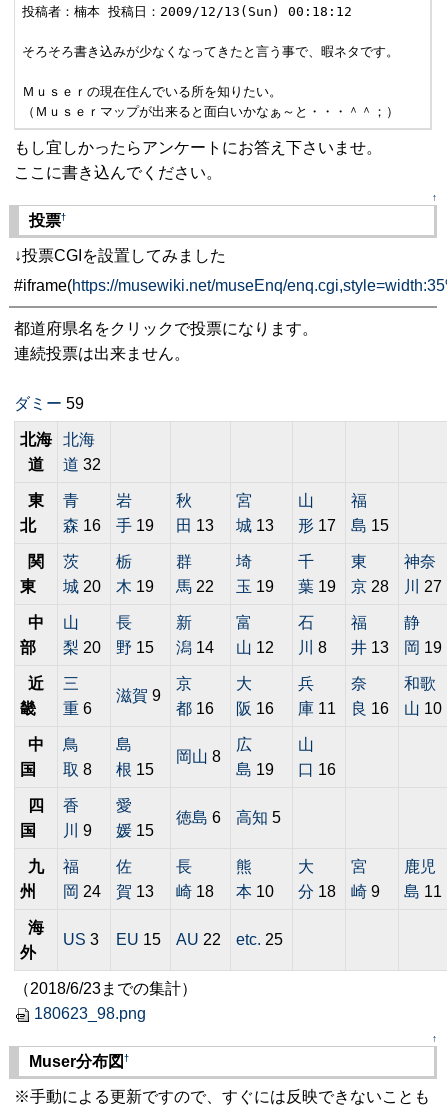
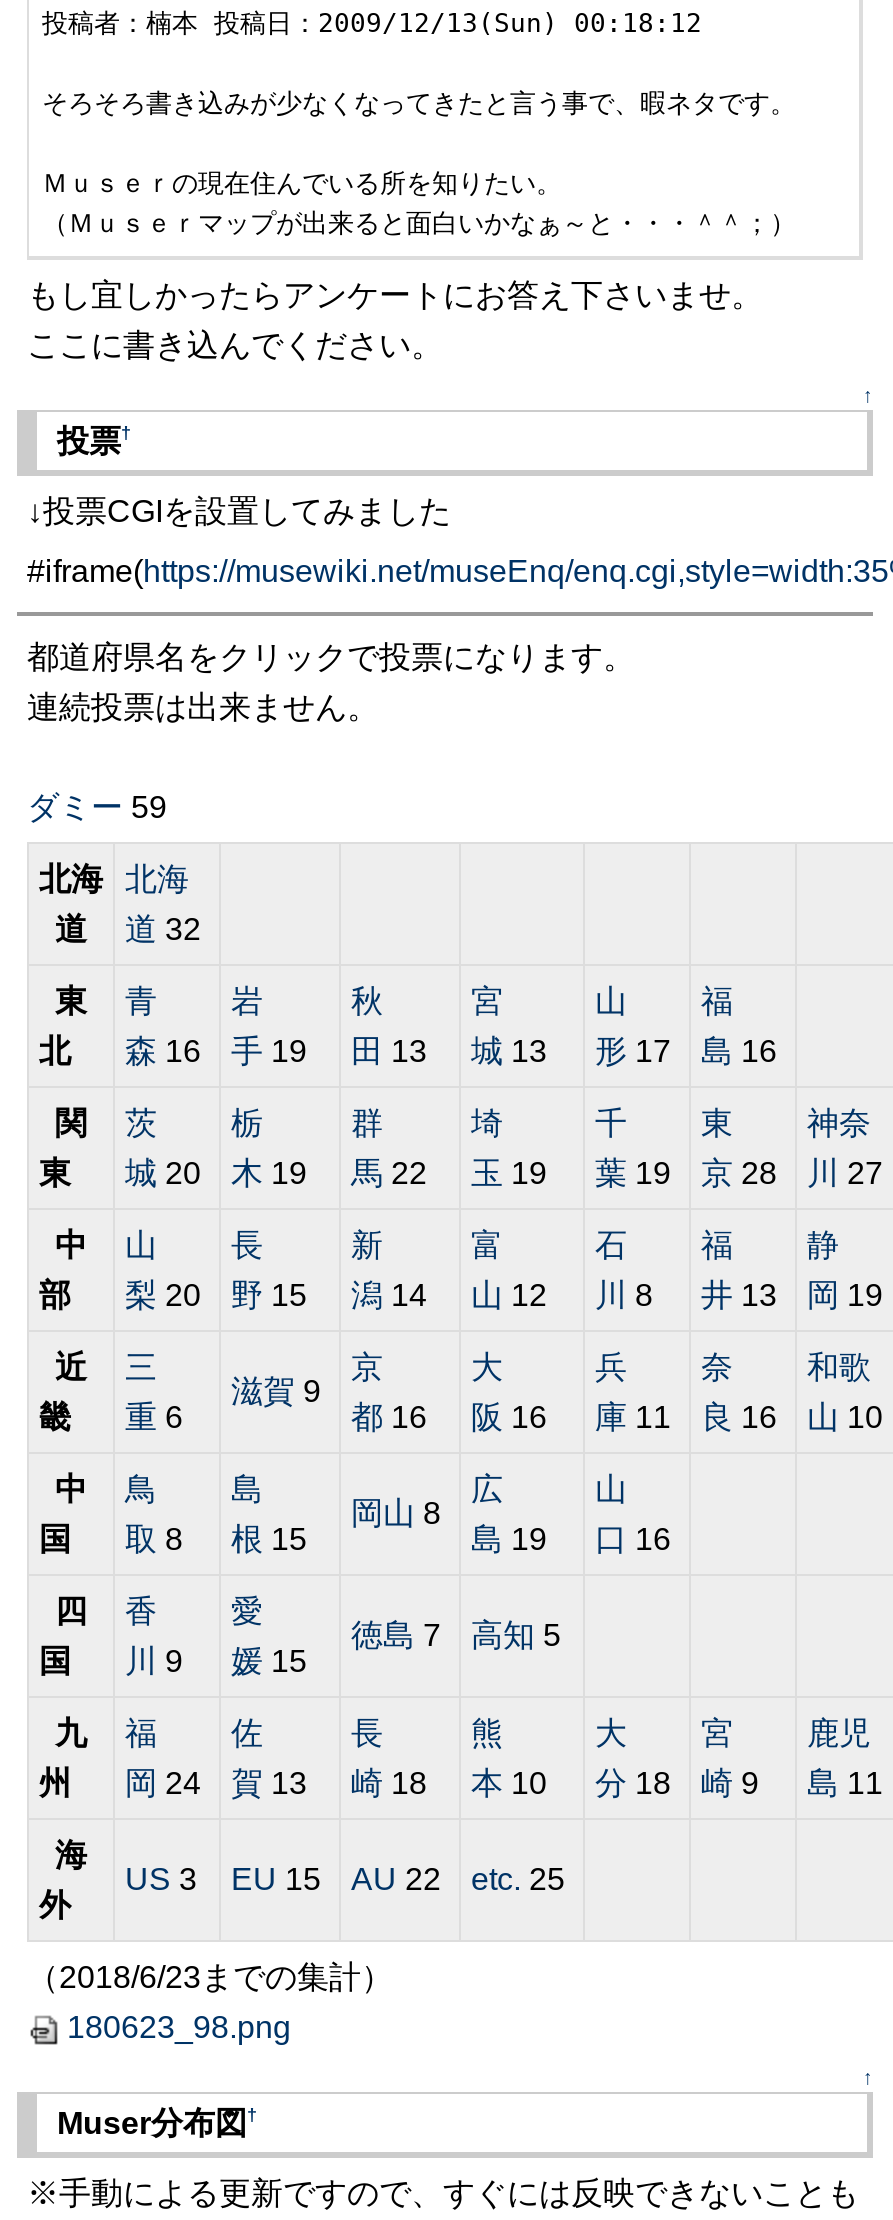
[20,517,393,534] 北 森16 手19 田13 城13 形17 島15 -> [39,1034,785,1068] 北 森16 手19 田13 城13 形17 島16
[176,809,285,826] 徳島6 高知5 -> [351,1618,569,1652] 徳島7 高知5

